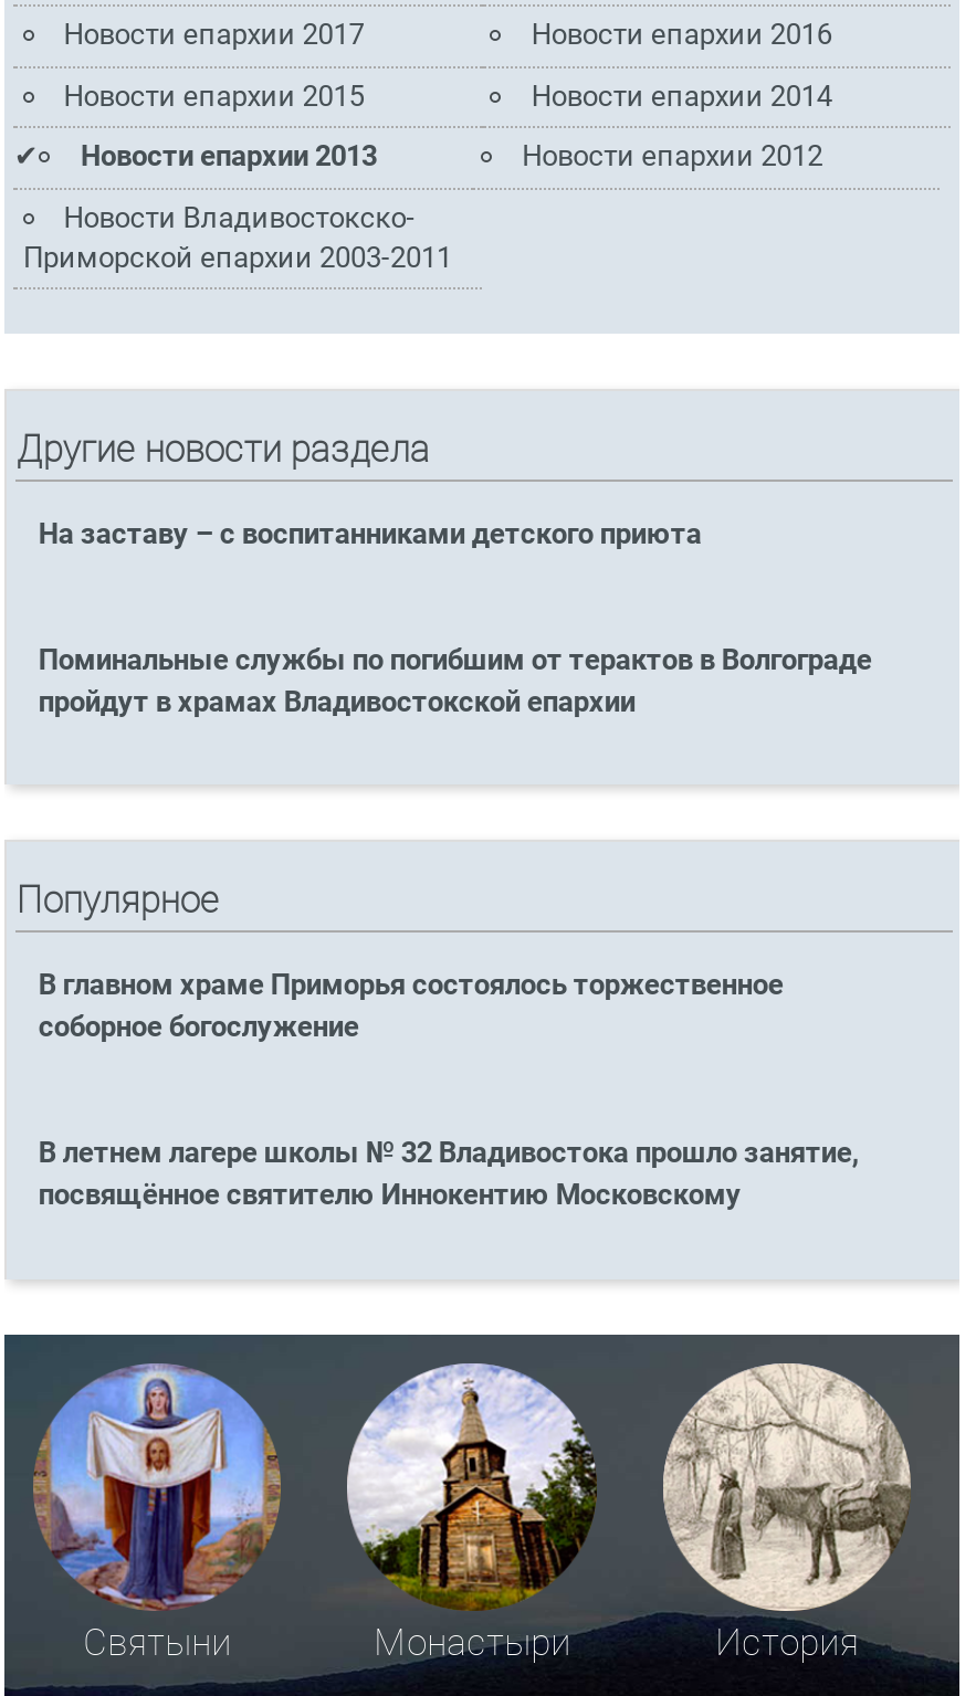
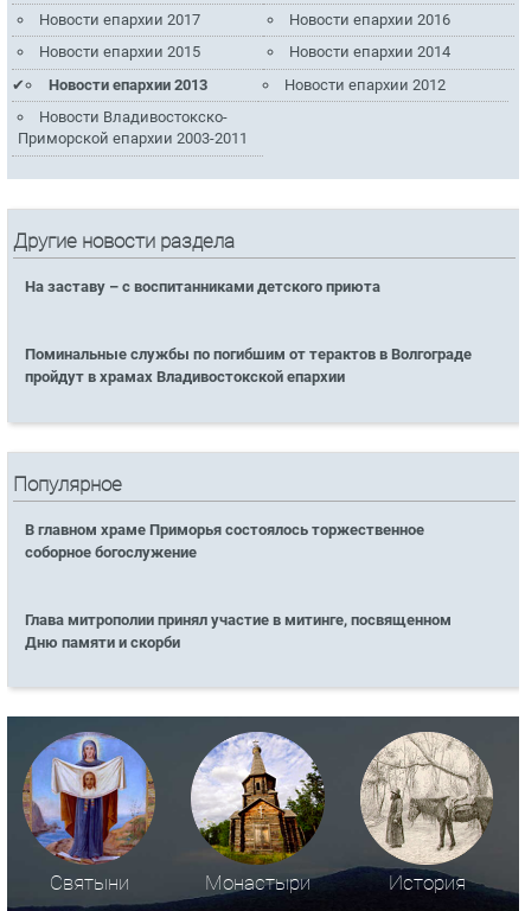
[38,1136,858,1212] В летнем лагере школы № 32 Владивостока прошло занятие, | посвящённое святителю Иннокентию Московскому -> [25,611,452,651] Глава митрополии принял участие в митинге, посвященном | Дню памяти и скорби

